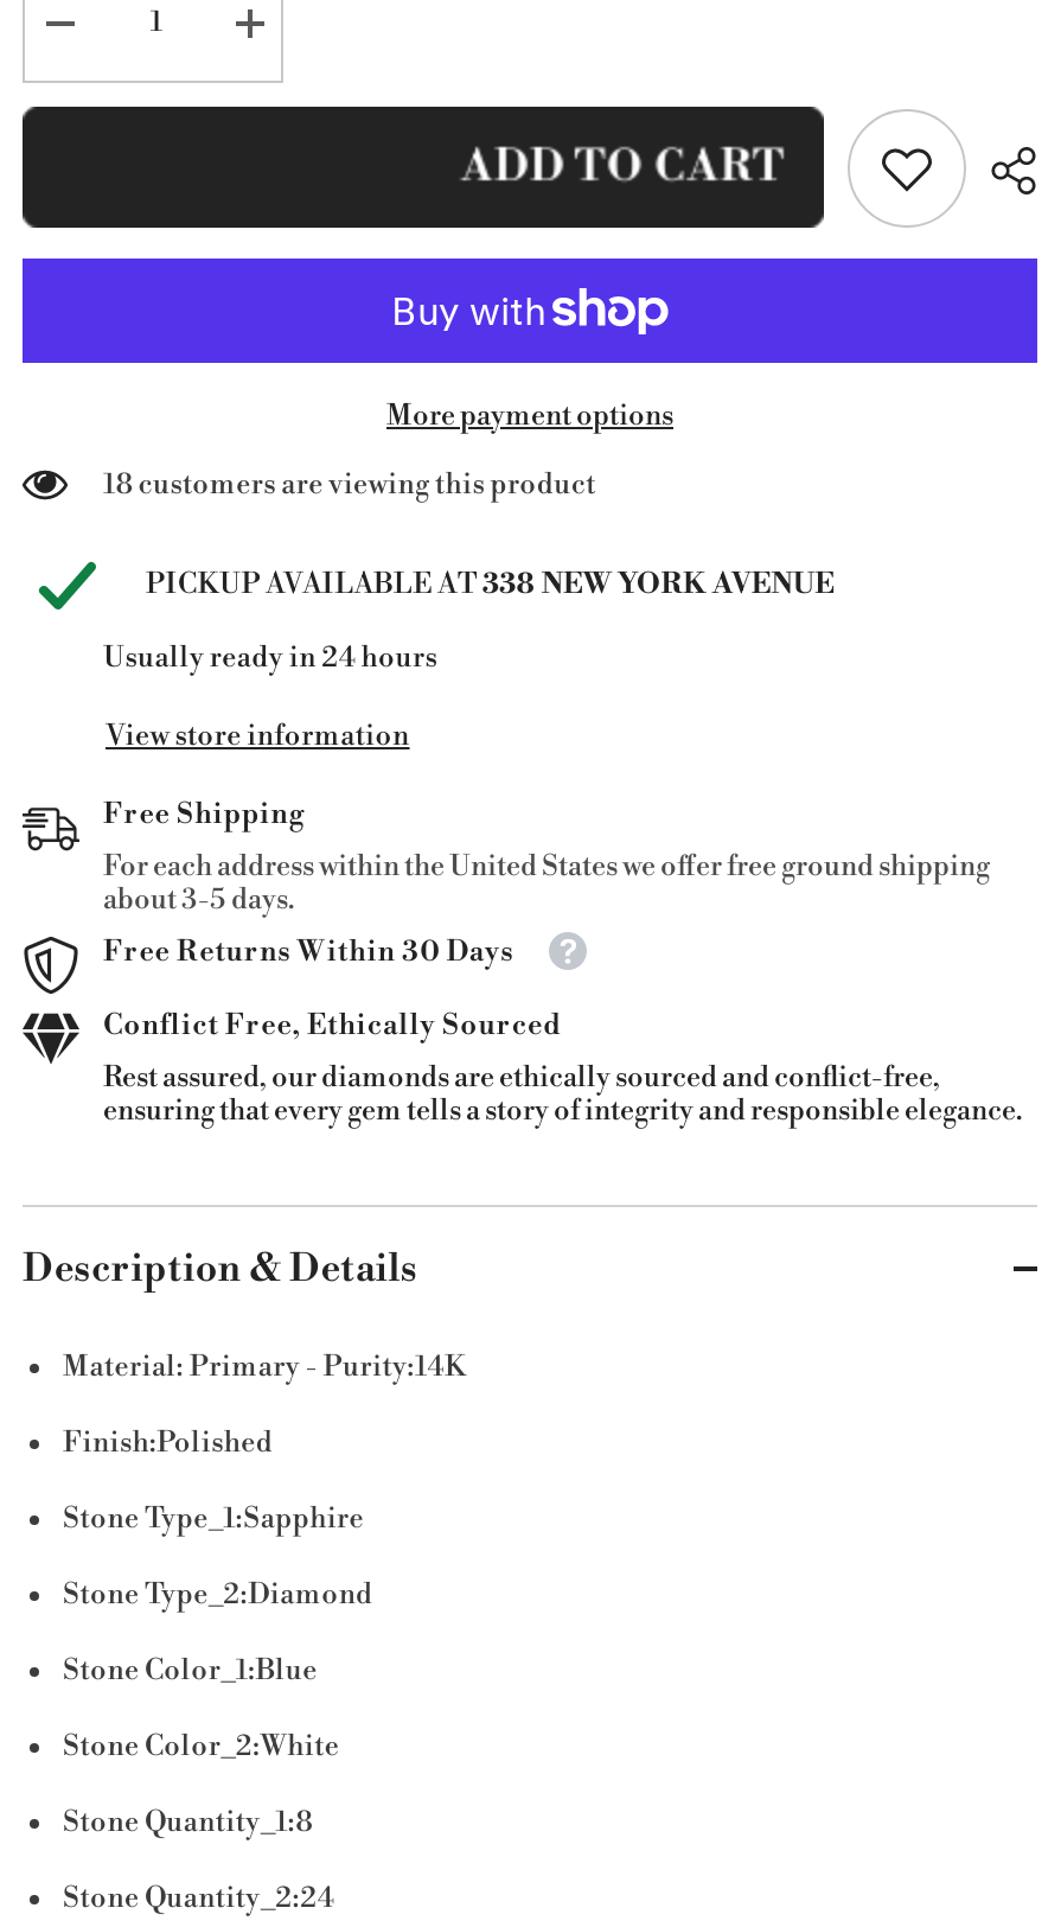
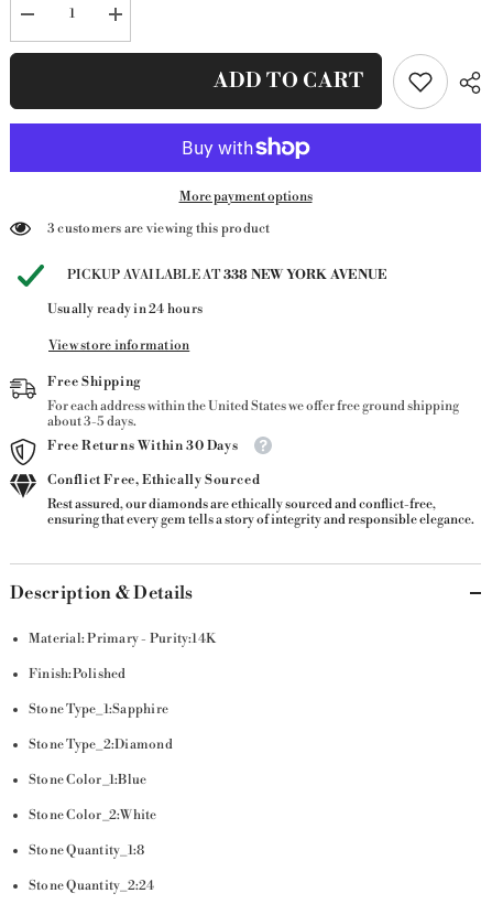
[103,467,596,503] 18 customers are viewing this product -> [47,220,270,237] 3 customers are viewing this product

